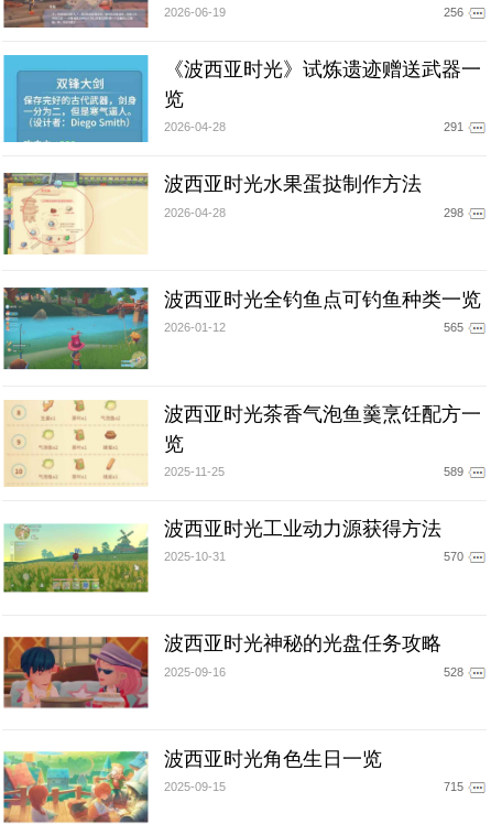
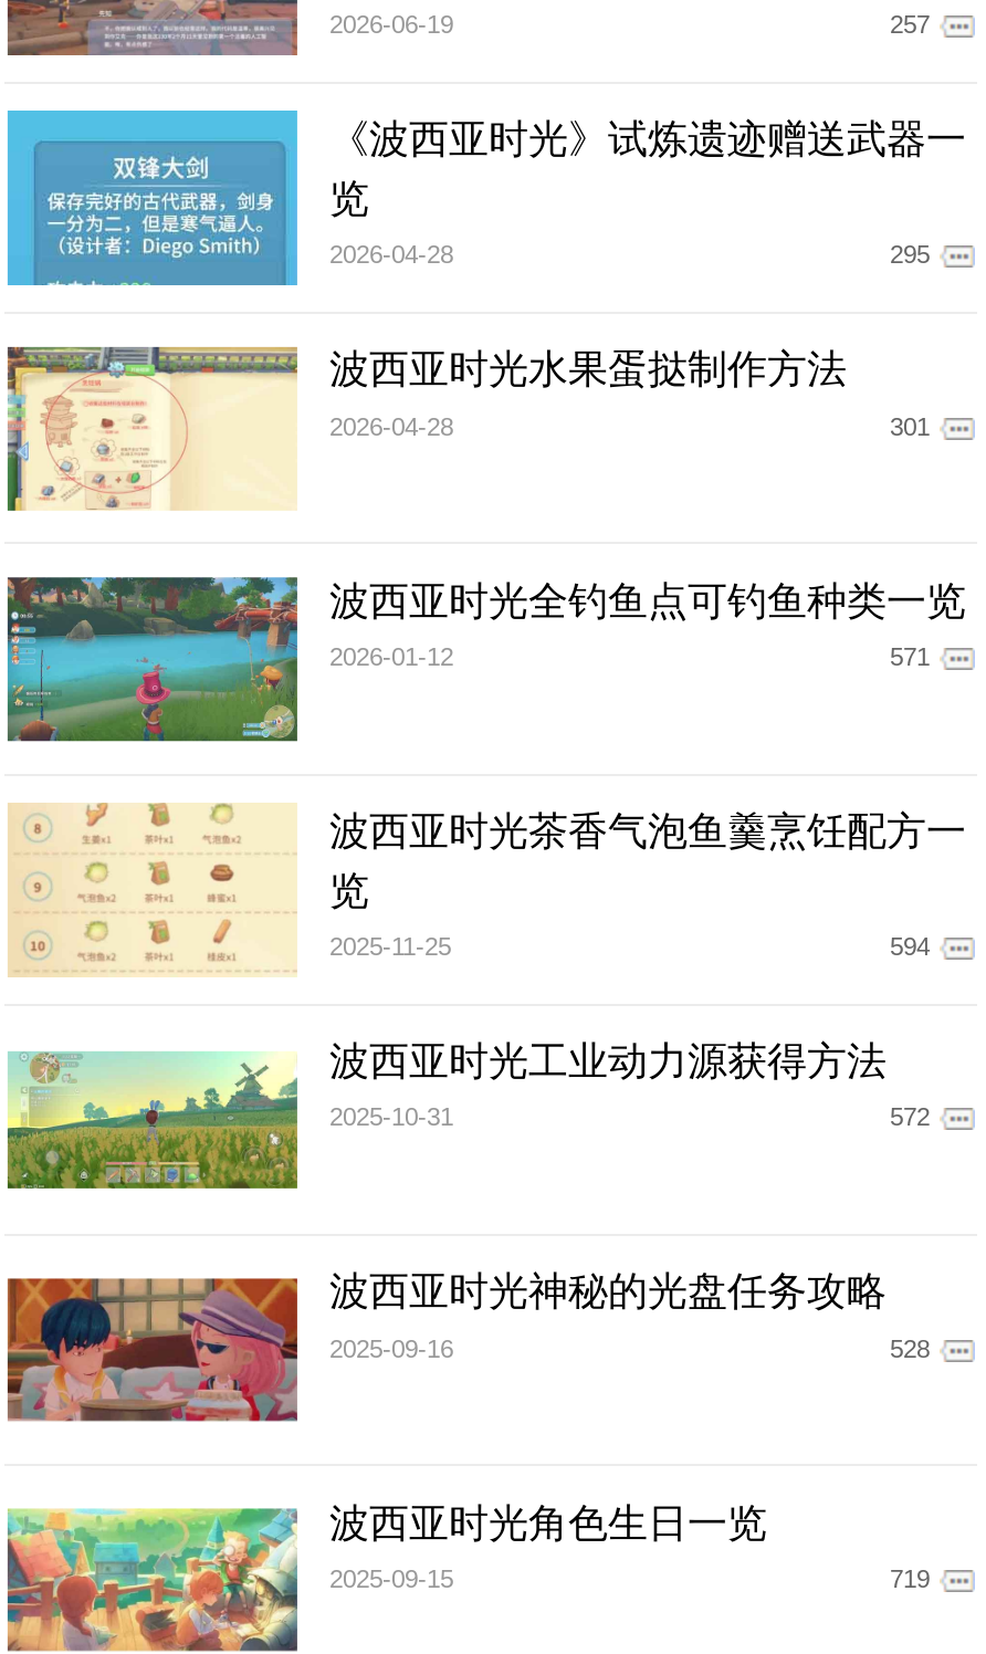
[443,6,463,19] 256 -> [890,11,930,38] 257
[443,120,463,134] 291 -> [890,241,930,268] 295
[443,205,463,219] 298 -> [890,412,930,439] 301
[443,320,463,334] 565 -> [890,643,930,670] 571
[443,465,463,478] 589 -> [890,933,930,960] 594
[443,550,463,563] 570 -> [890,1104,930,1130] 572
[443,780,463,793] 715 -> [890,1565,930,1592] 719

